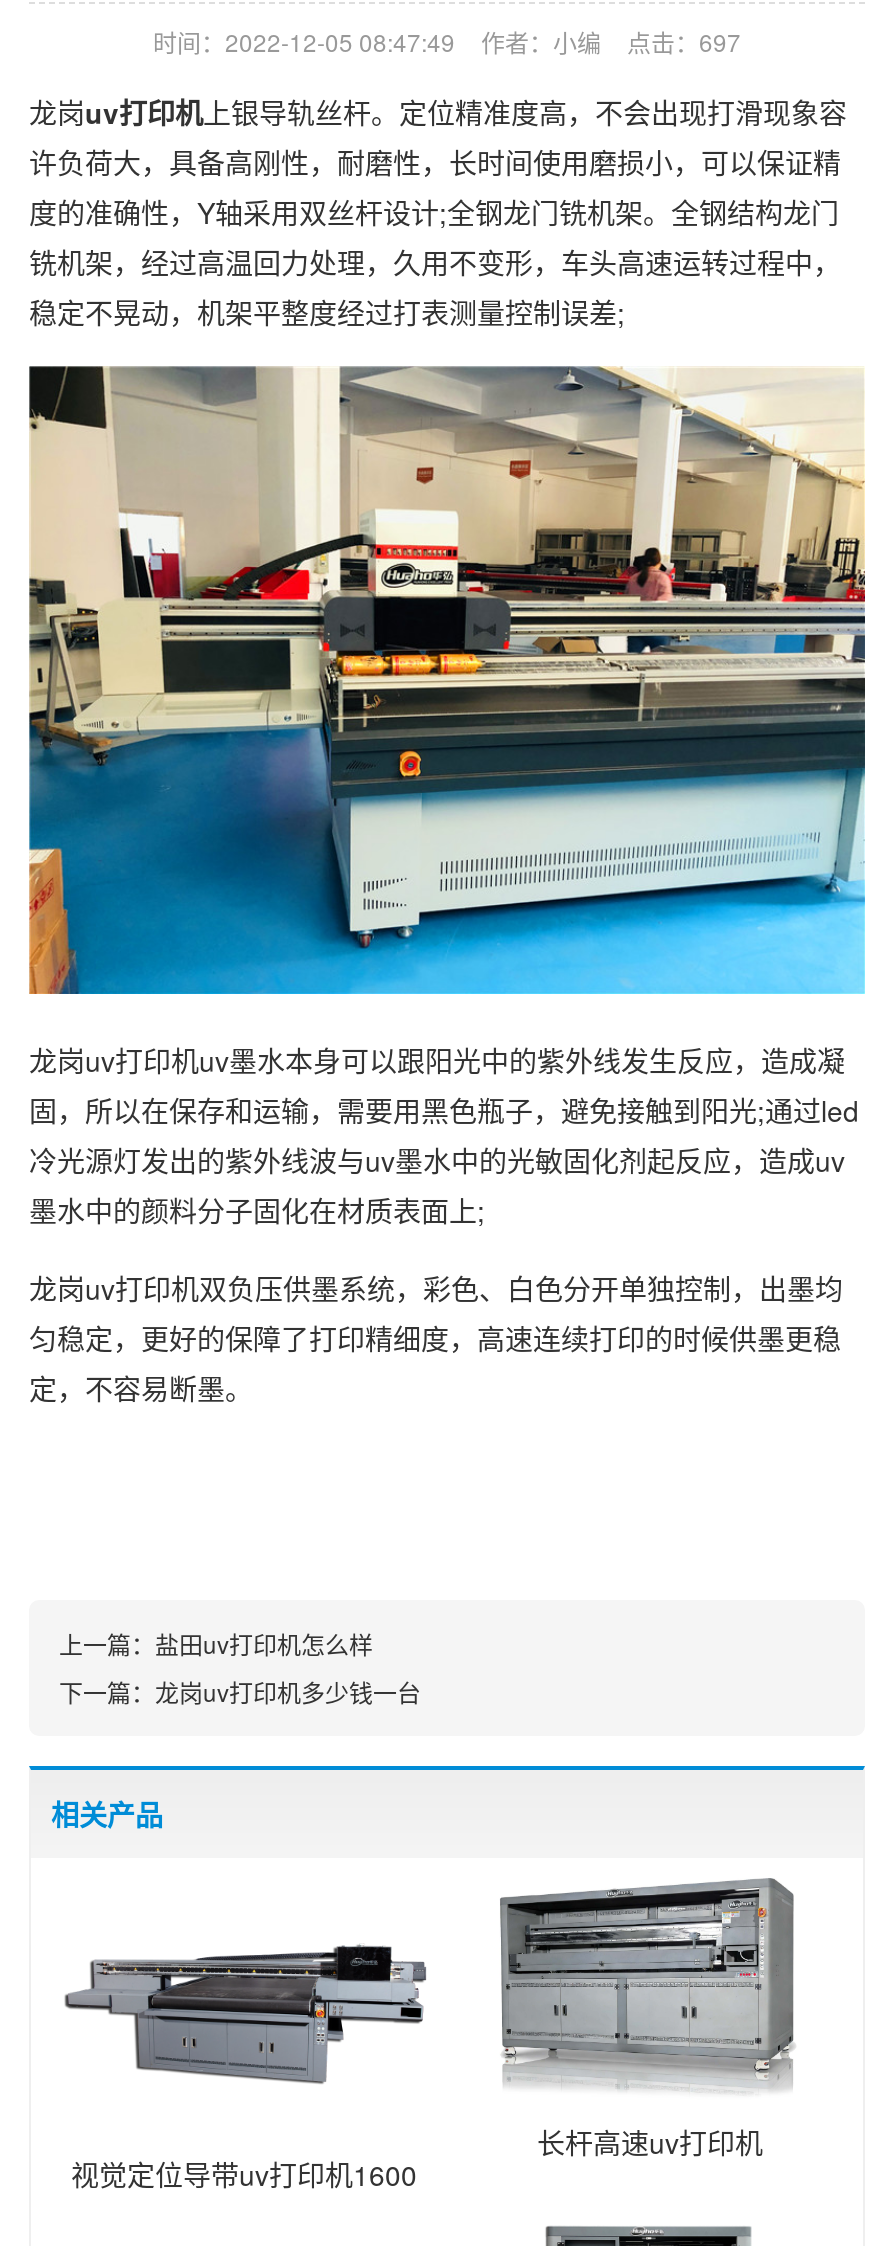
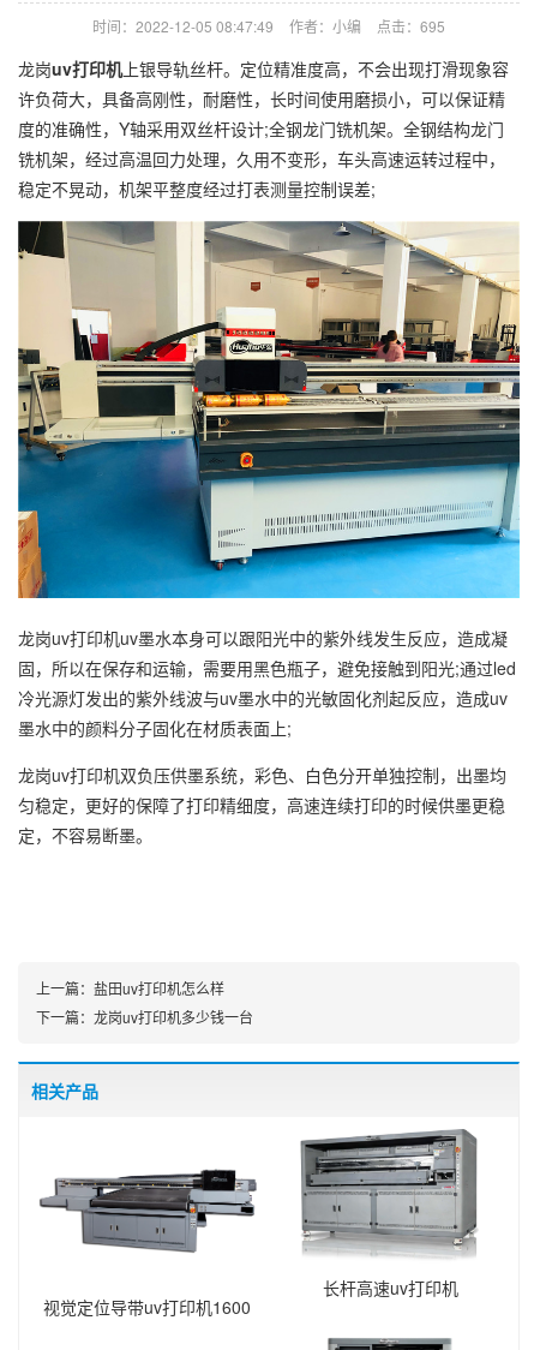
[153,24,741,58] 时间：2022-12-05 08:47:49 作者：小编 点击：697 -> [92,16,445,36] 时间：2022-12-05 08:47:49 作者：小编 点击：695

